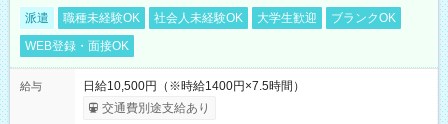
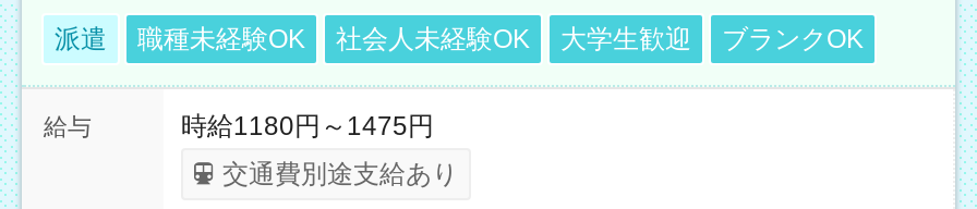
[25,39,129,53] WEB登録・面接OK -> none
[83,79,305,93] 日給10,500円（※時給1400円×7.5時間） -> [181,111,434,142] 時給1180円～1475円

